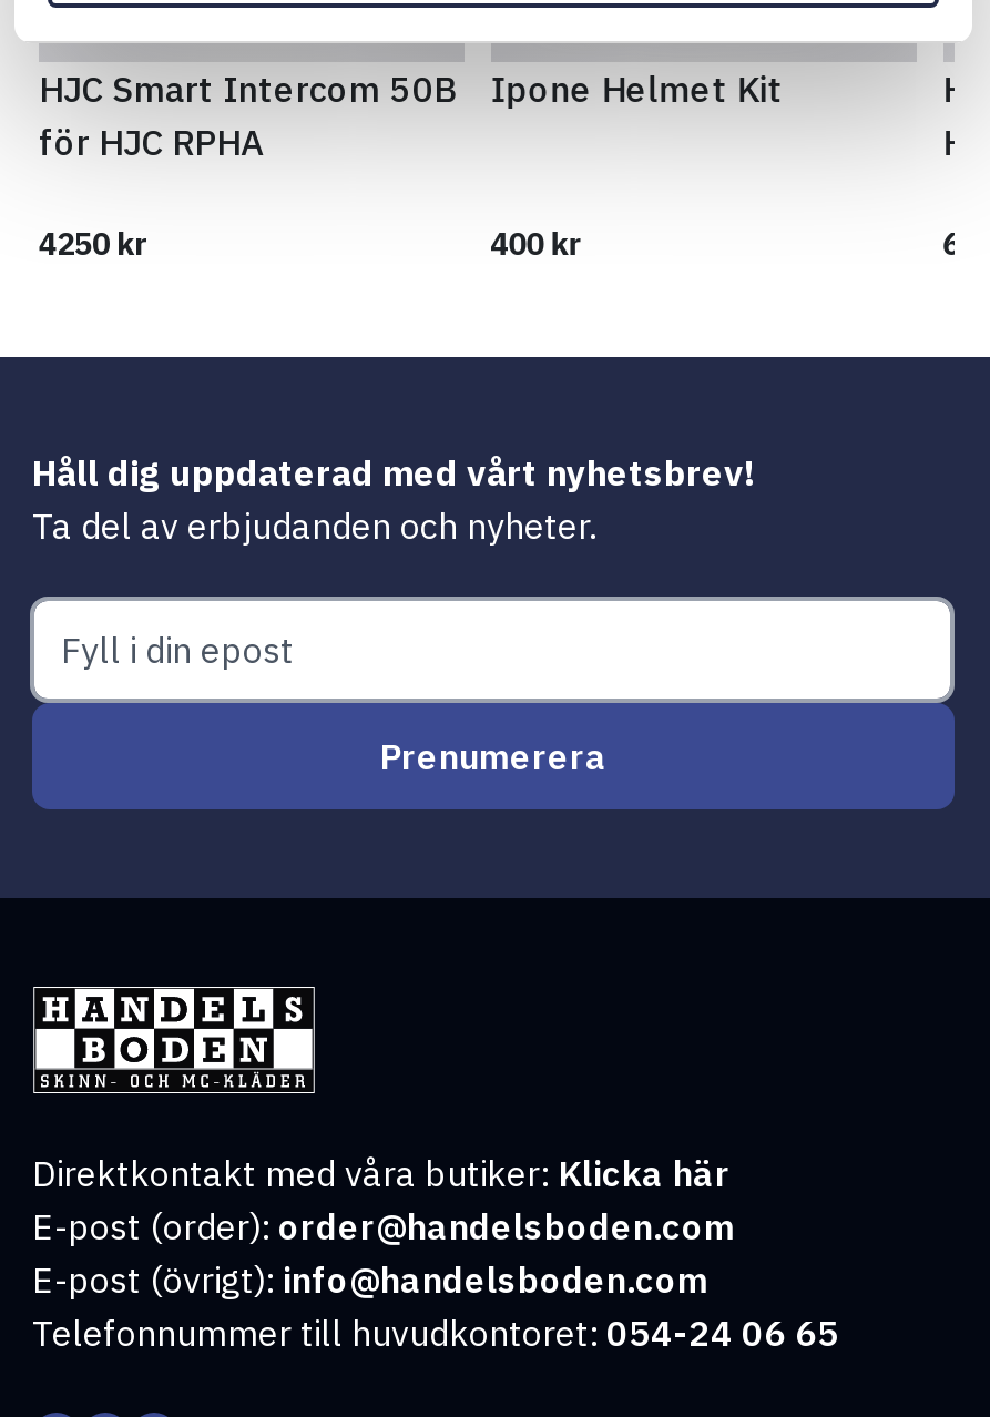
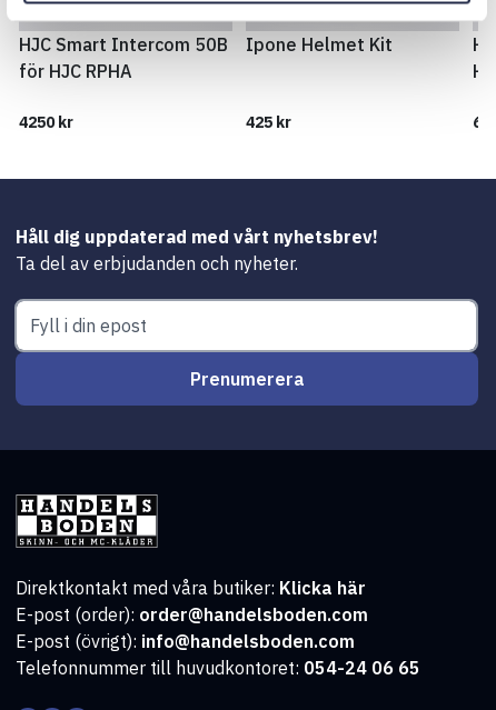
[491,223,582,263] 400 kr -> [246,112,291,132] 425 kr

